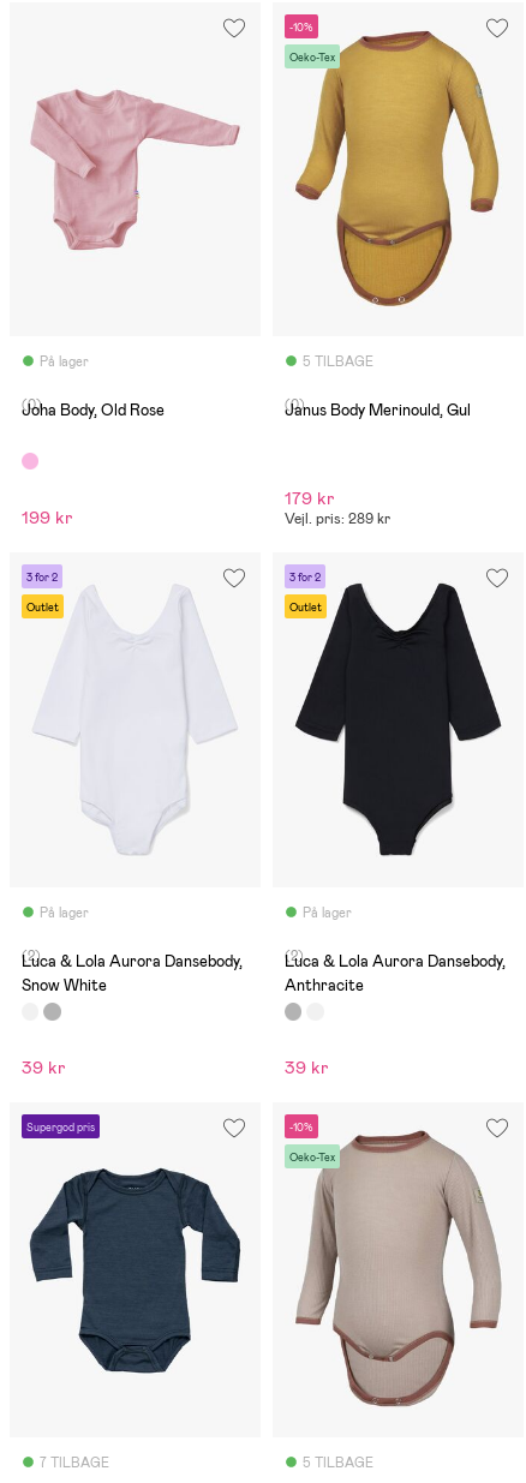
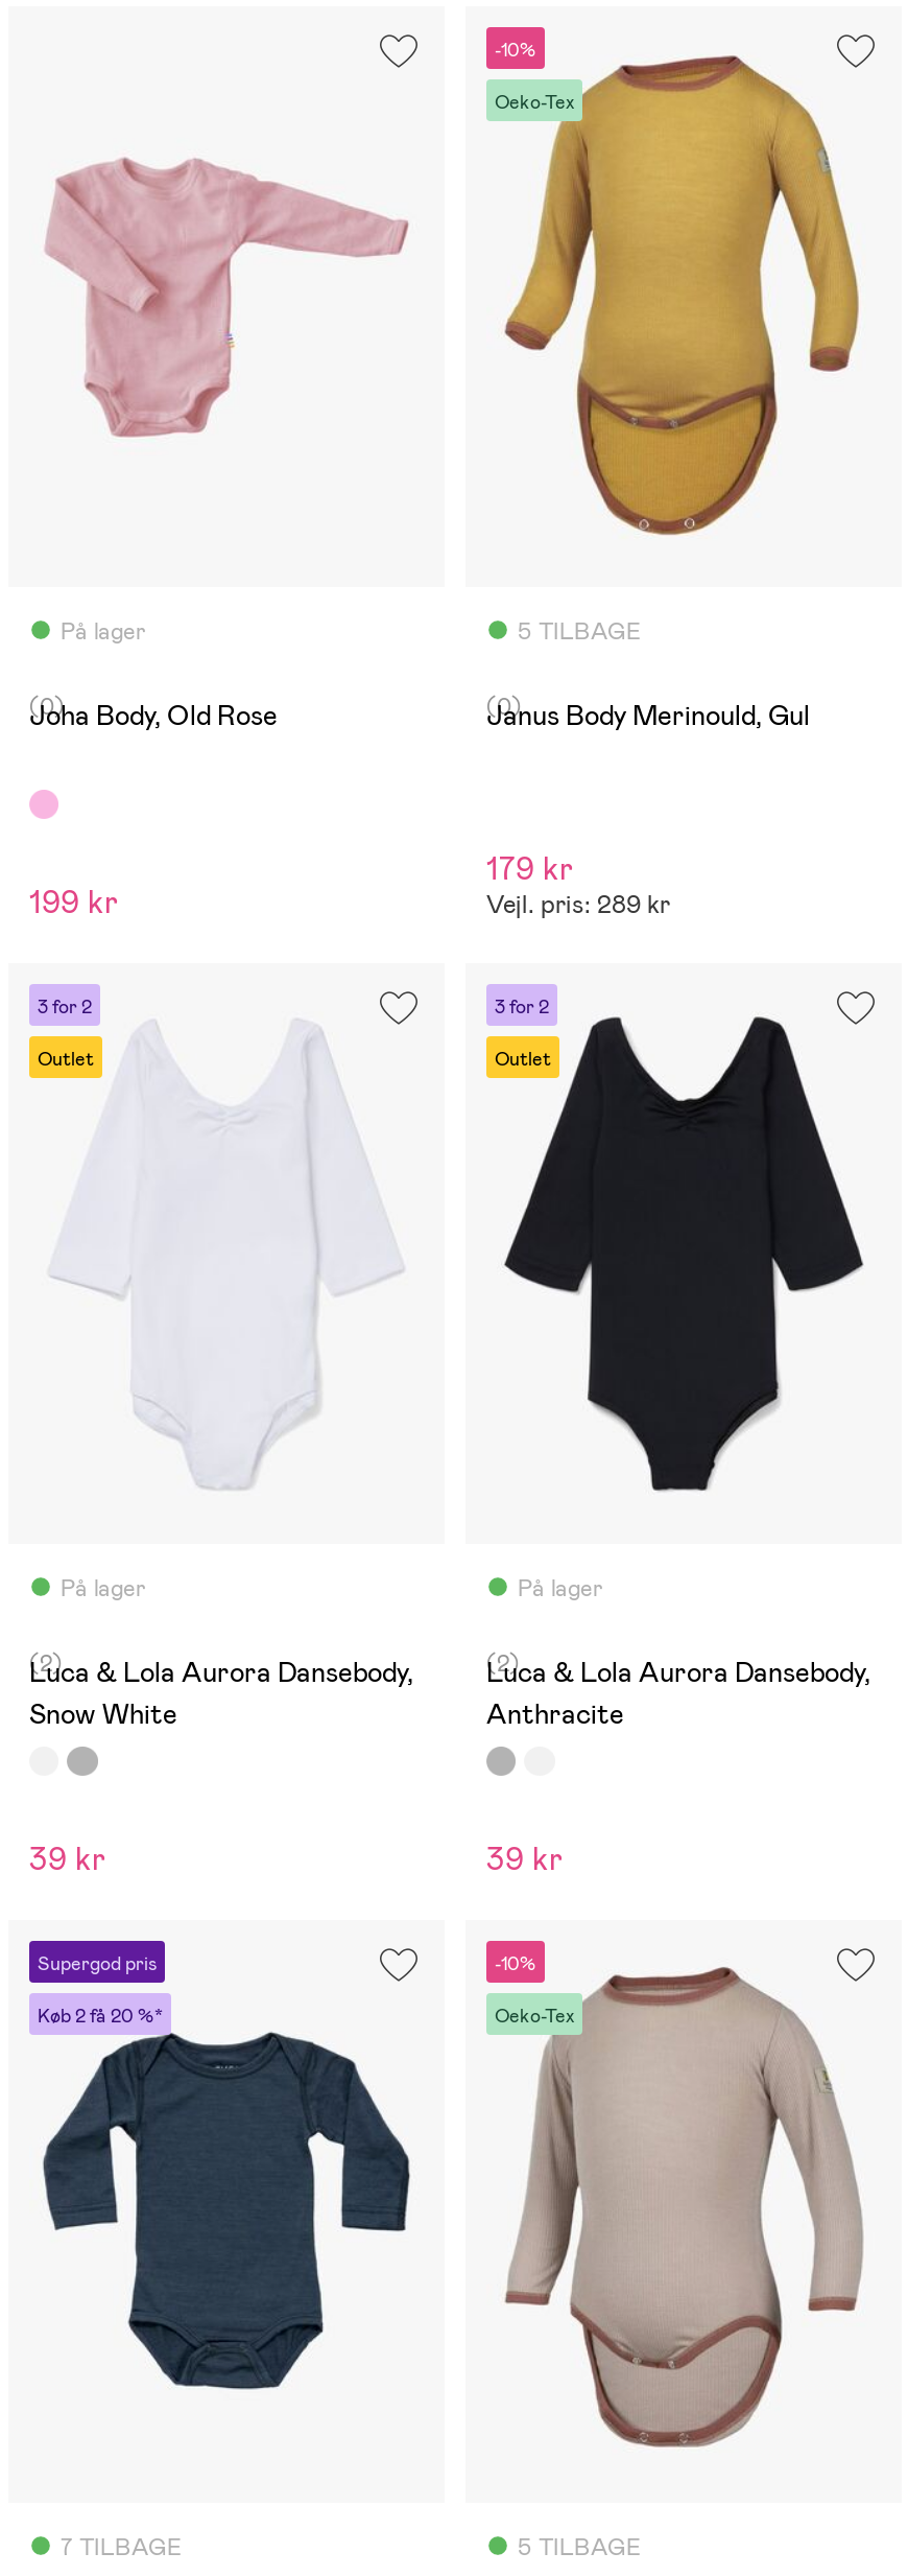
none -> [38,2004,163,2029] Køb 2 få 20 %*

